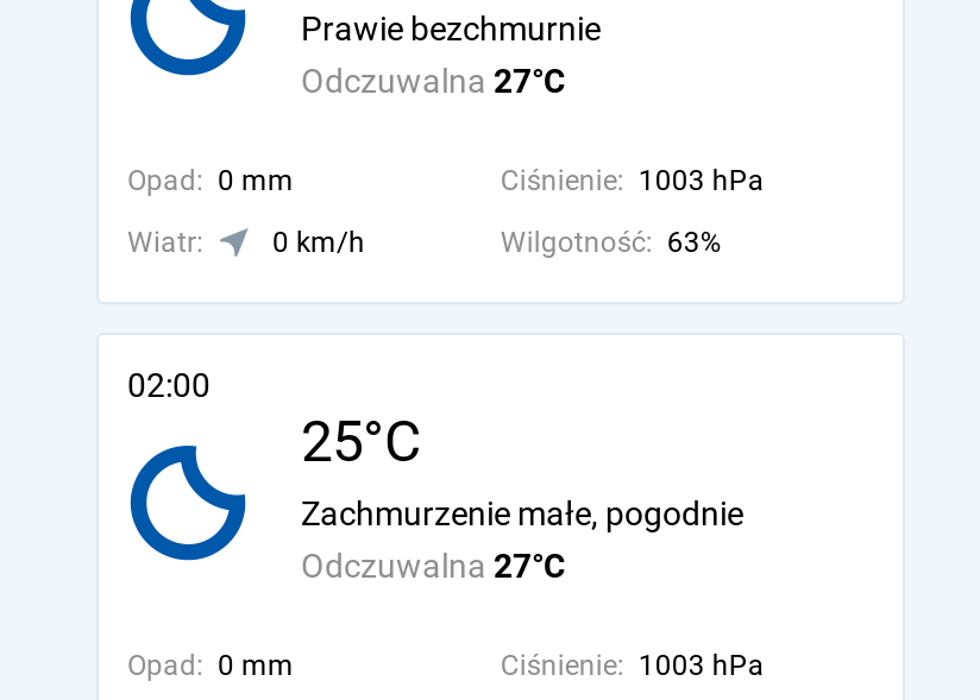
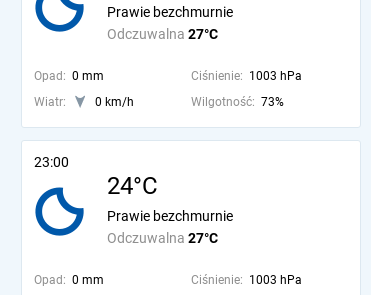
[500,226,722,259] Wilgotność: 63% -> [191,95,284,109] Wilgotność: 73%
[127,366,422,475] 02:00 | 25°C -> [34,154,158,200] 23:00 | 24°C
[301,494,743,532] Zachmurzenie małe, pogodnie -> [107,208,233,224] Prawie bezchmurnie

